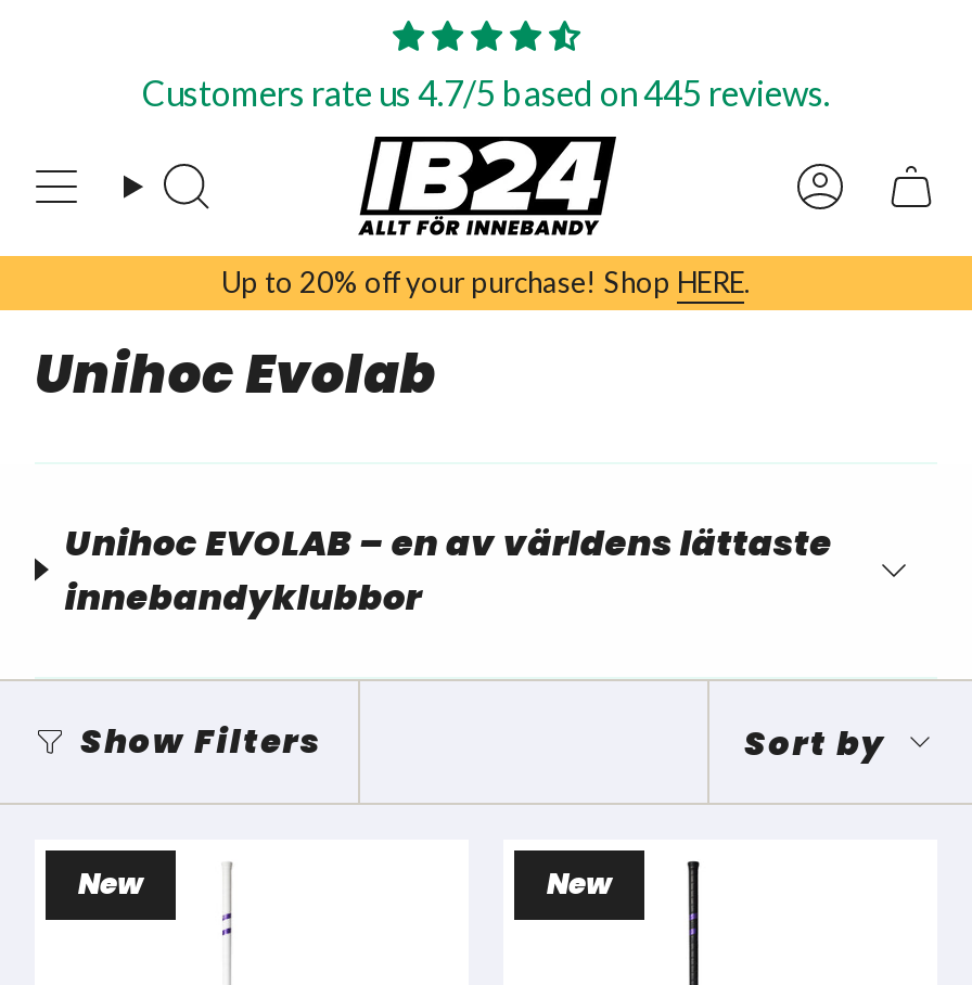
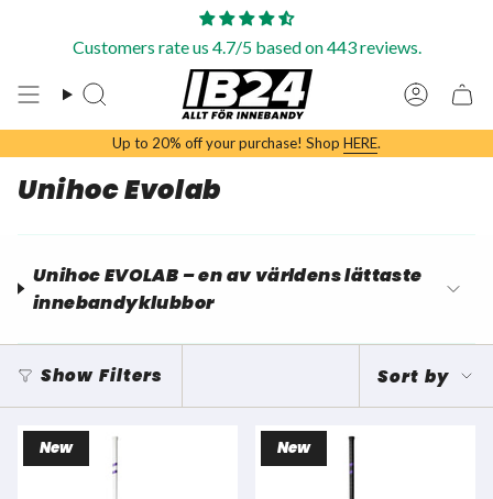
[142,72,830,113] Customers rate us 4.7/5 based on 445 reviews. -> [72,36,421,57] Customers rate us 4.7/5 based on 443 reviews.

